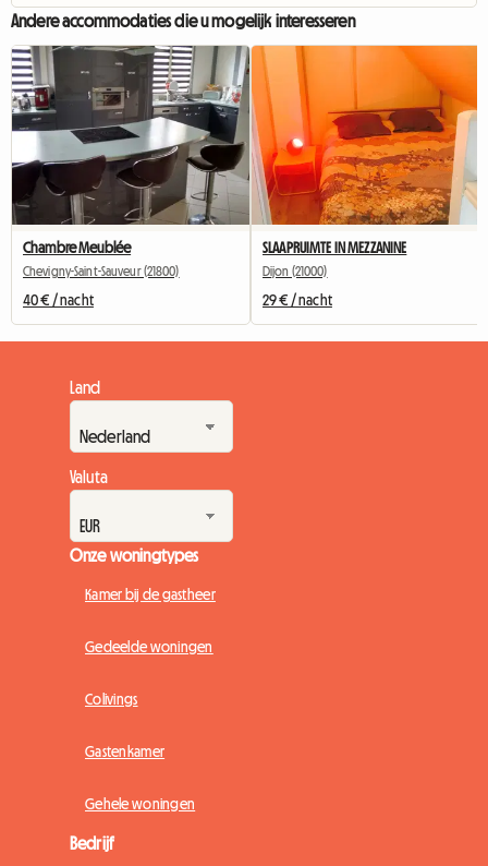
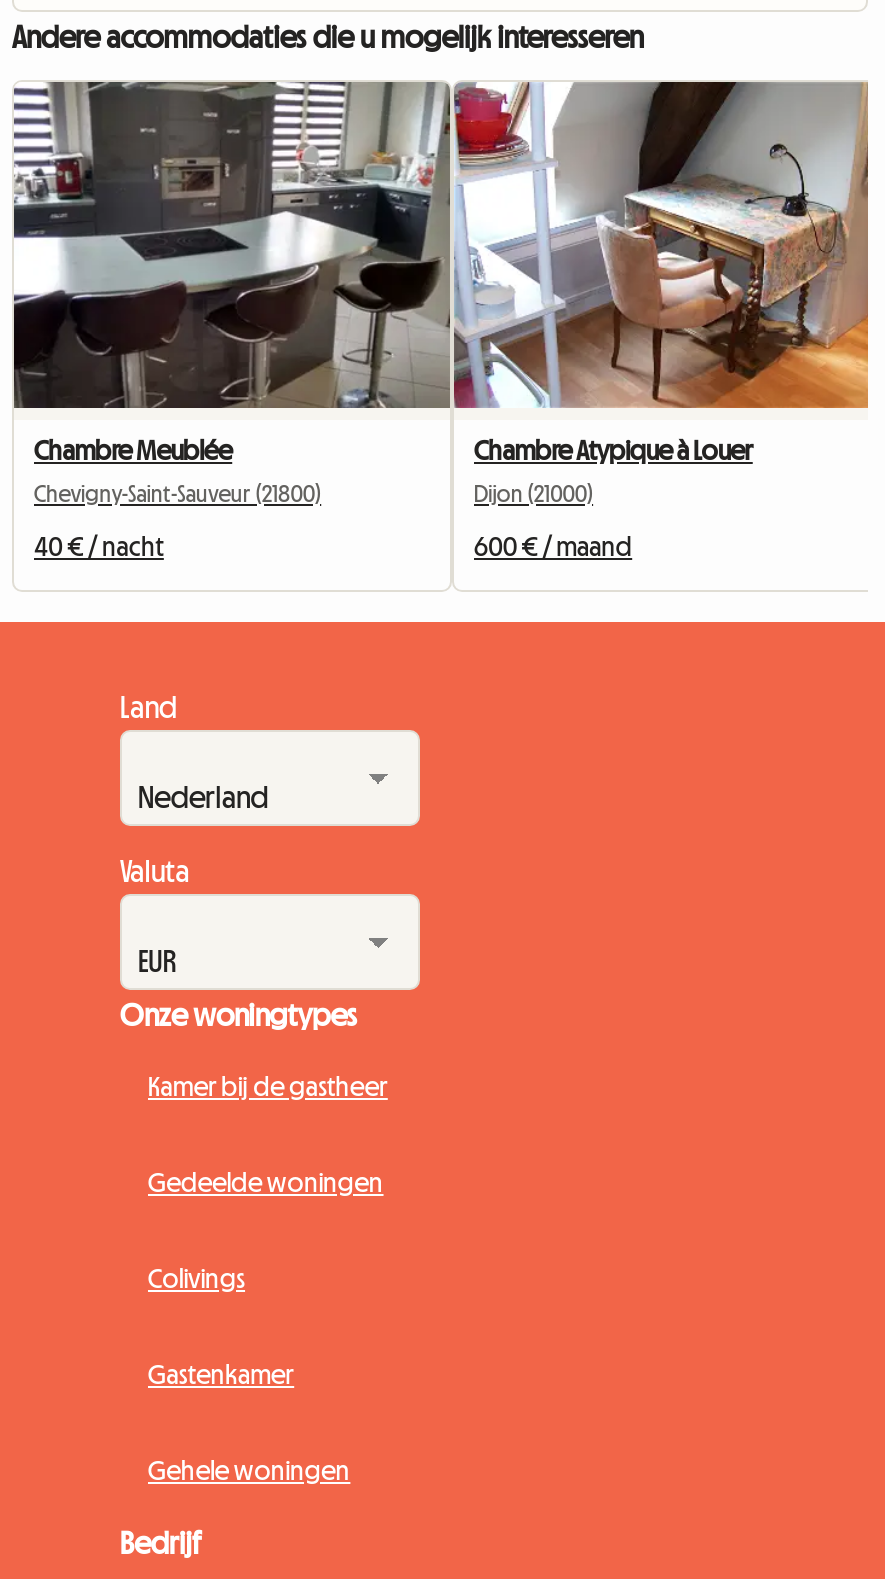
[251,45,478,255] [image] | SLAAPRUIMTE IN MEZZANINE -> [452,79,870,464] [image] | Chambre Atypique à Louer
[263,292,332,307] 29 € / nacht -> [474,532,632,560] 600 € / maand

